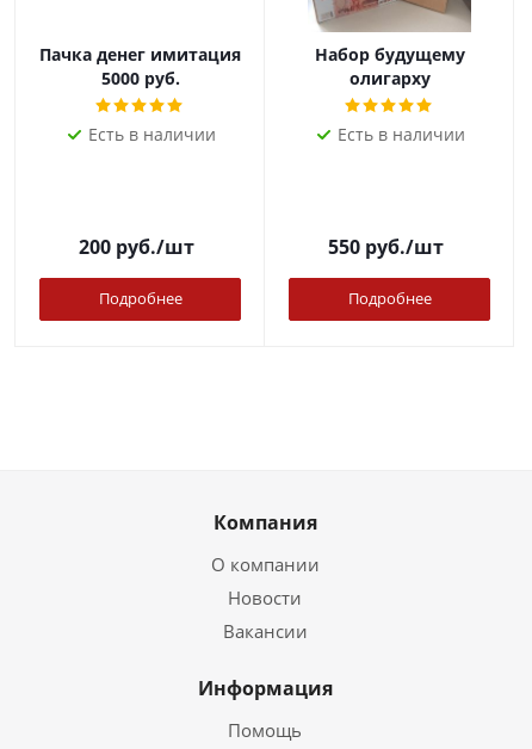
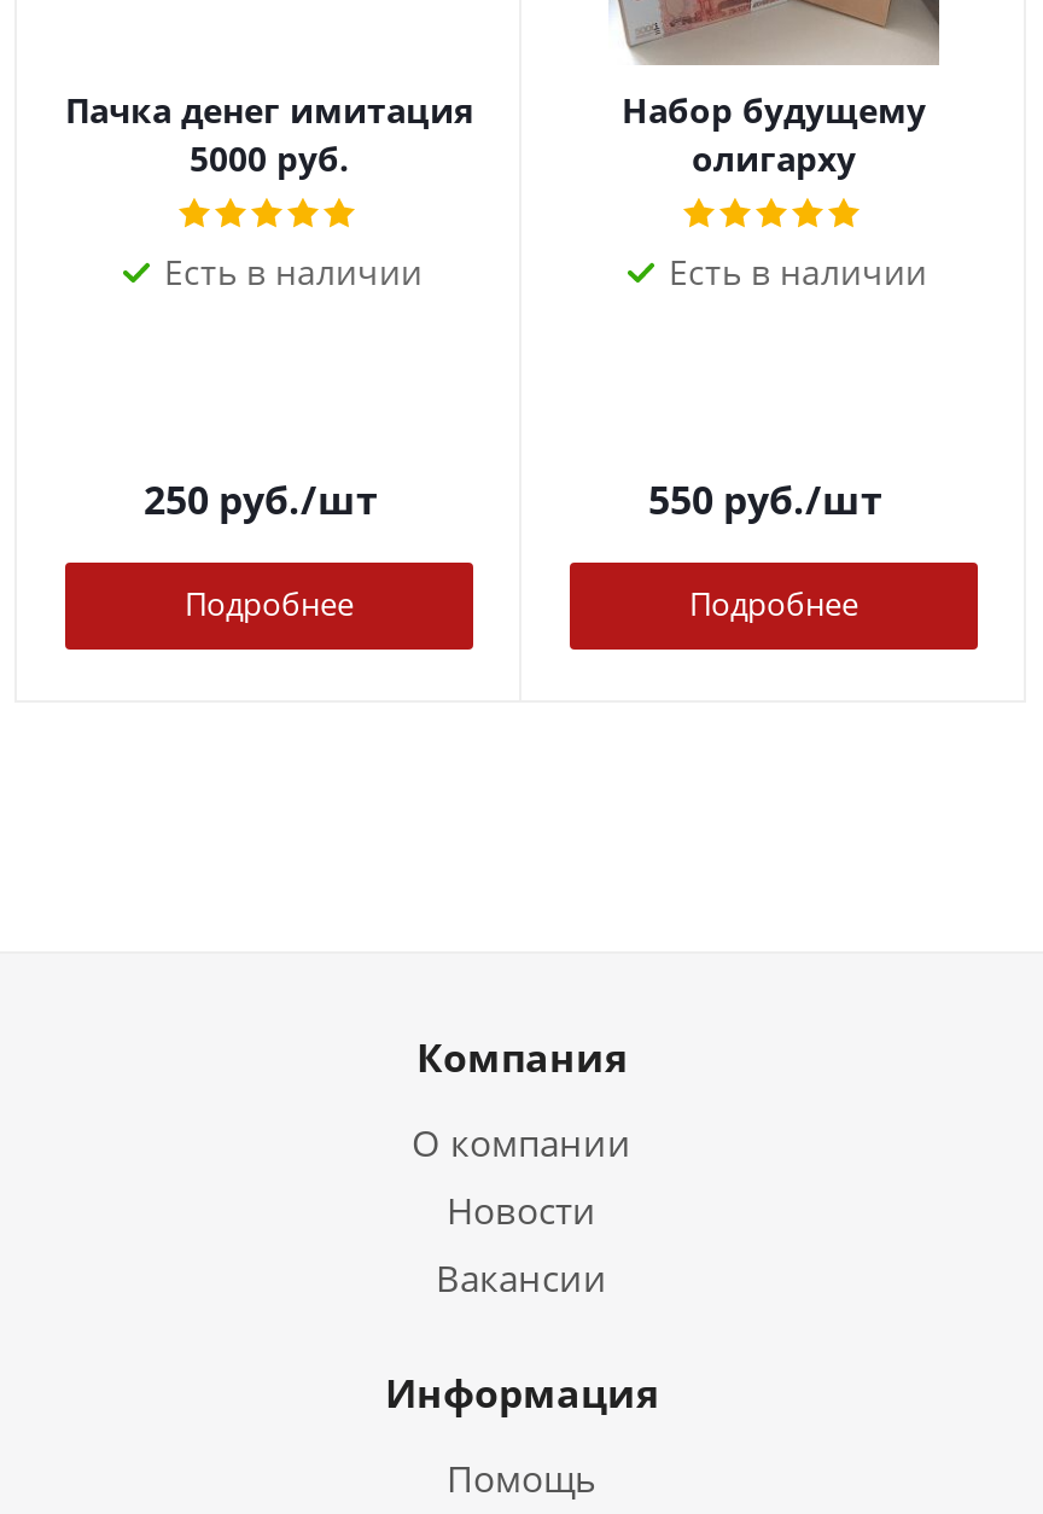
[78,234,194,260] 200 руб./шт -> [144,473,378,526] 250 руб./шт

